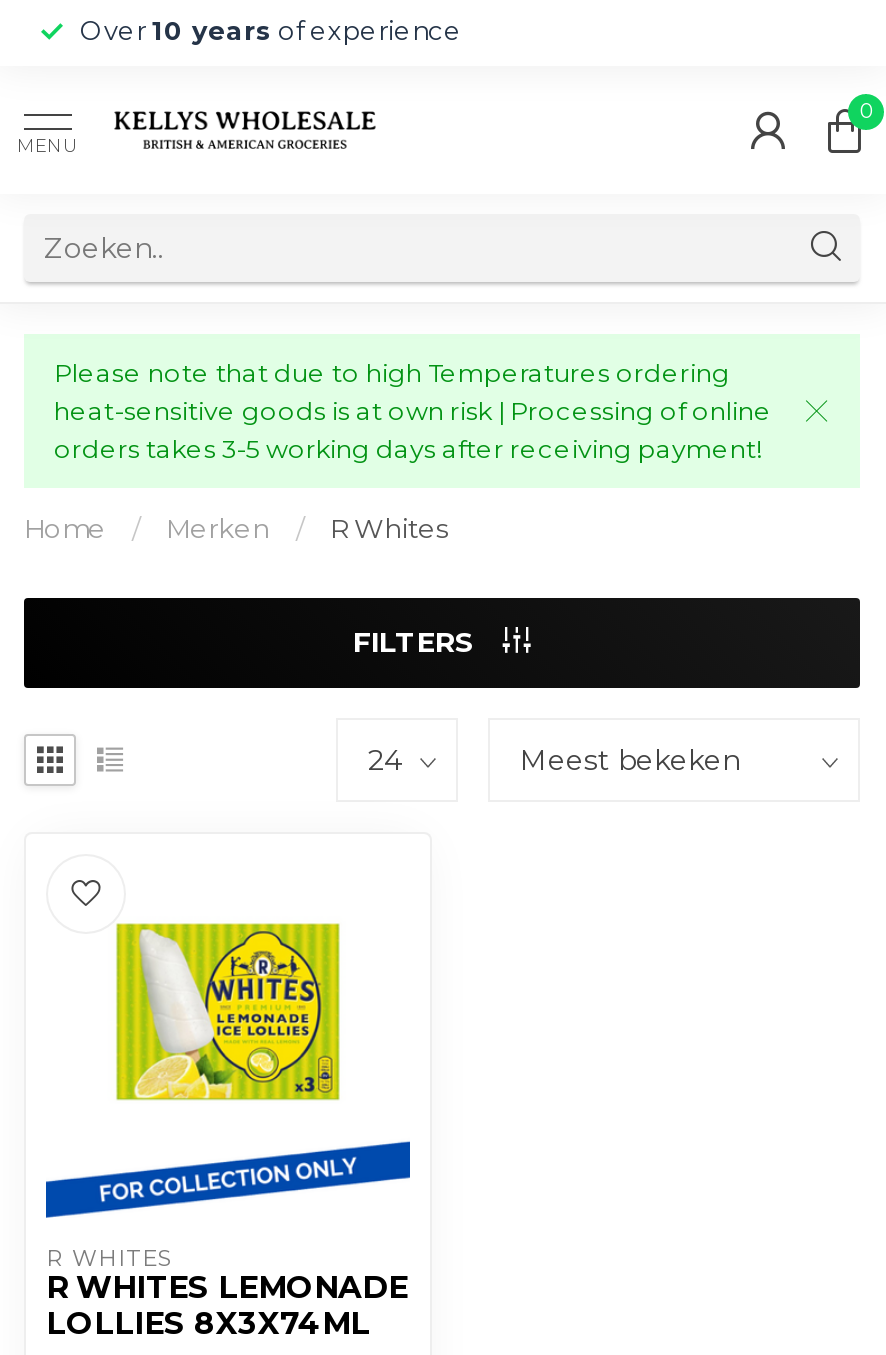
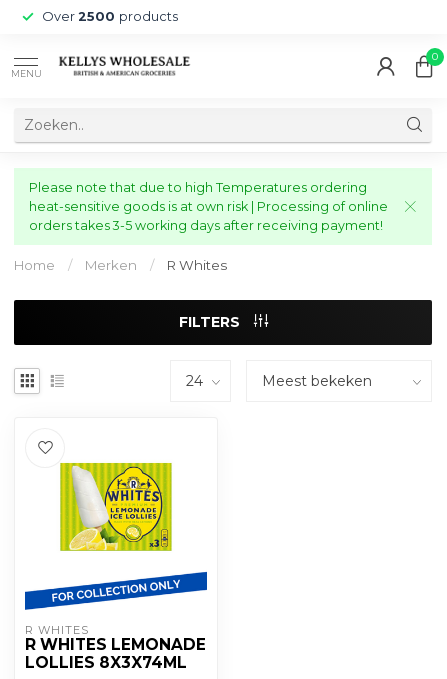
[80,16,462,46] Over 10 years of experience -> [42,9,178,24] Over 2500 products

